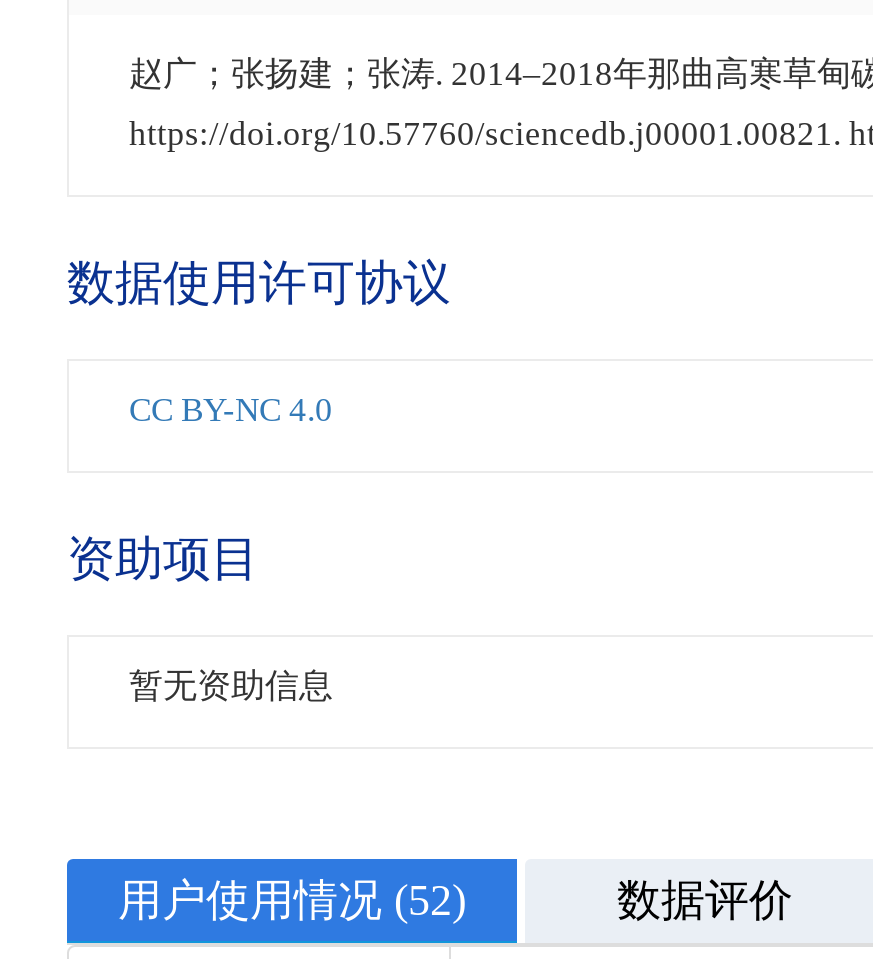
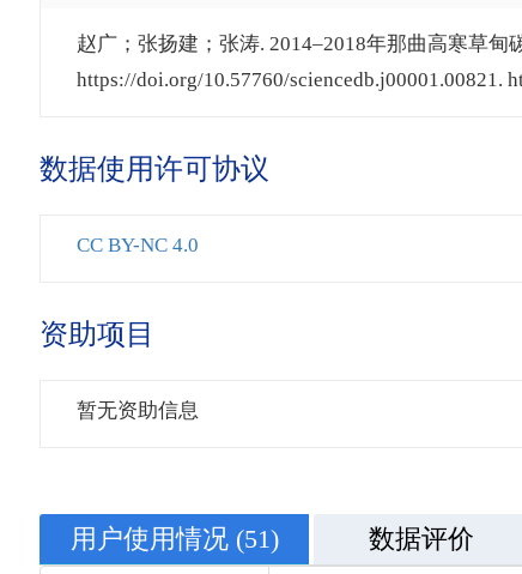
[118,875,466,925] 用户使用情况(52) -> [70,524,278,554] 用户使用情况(51)

